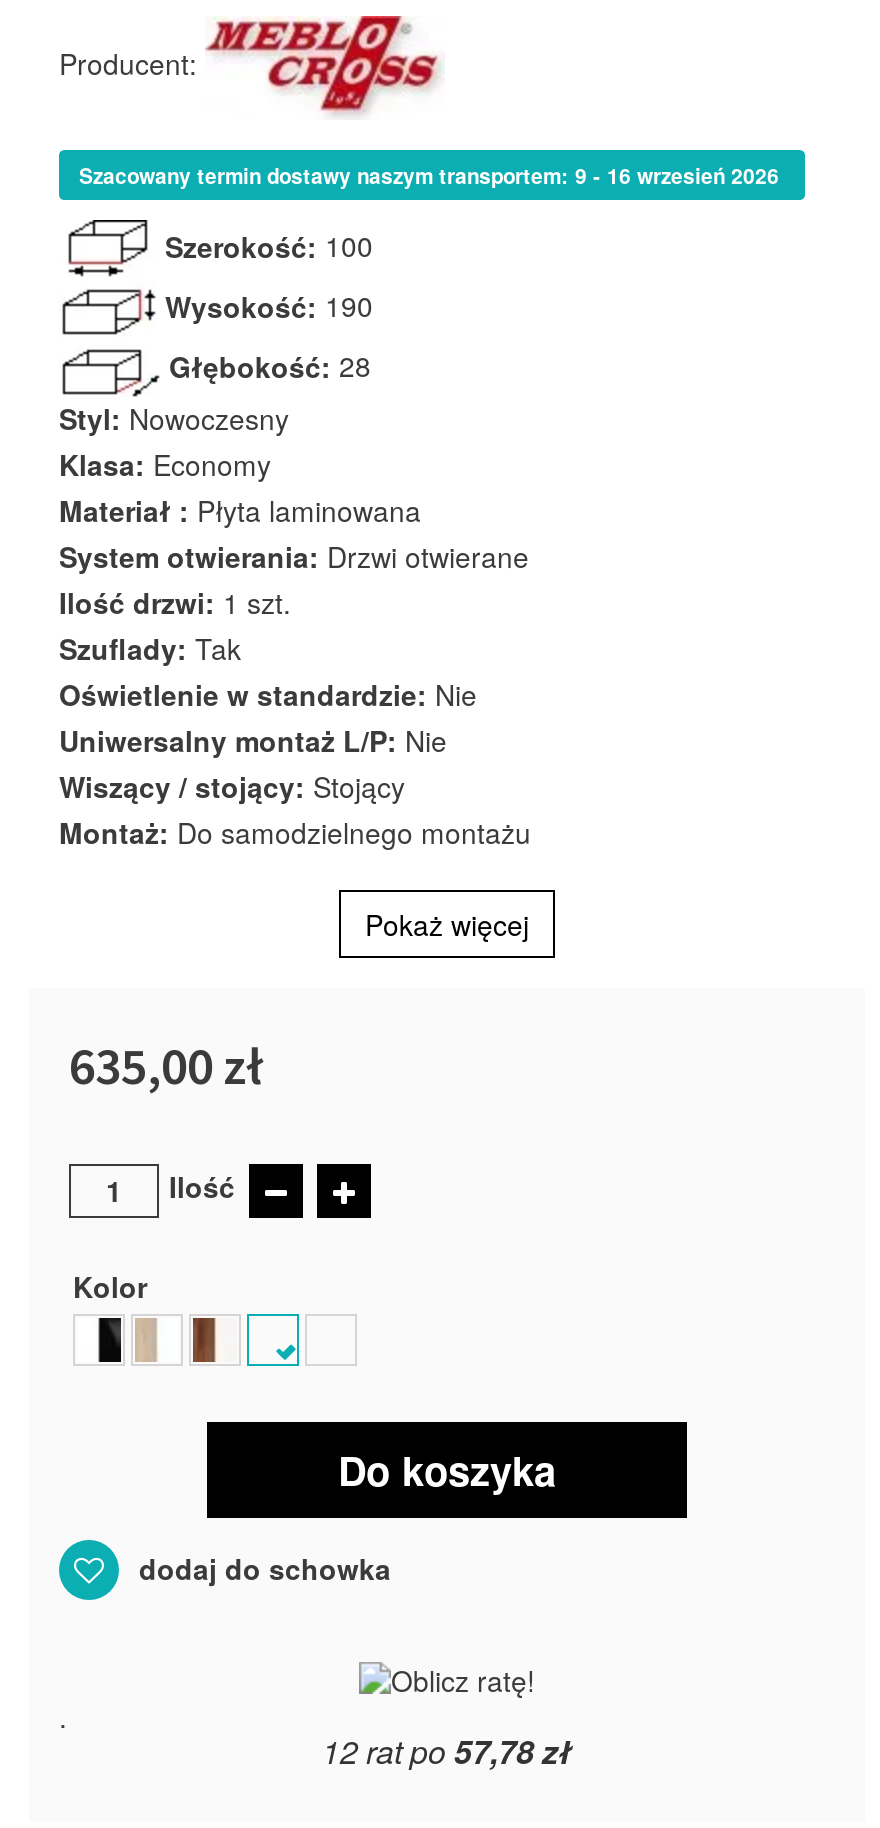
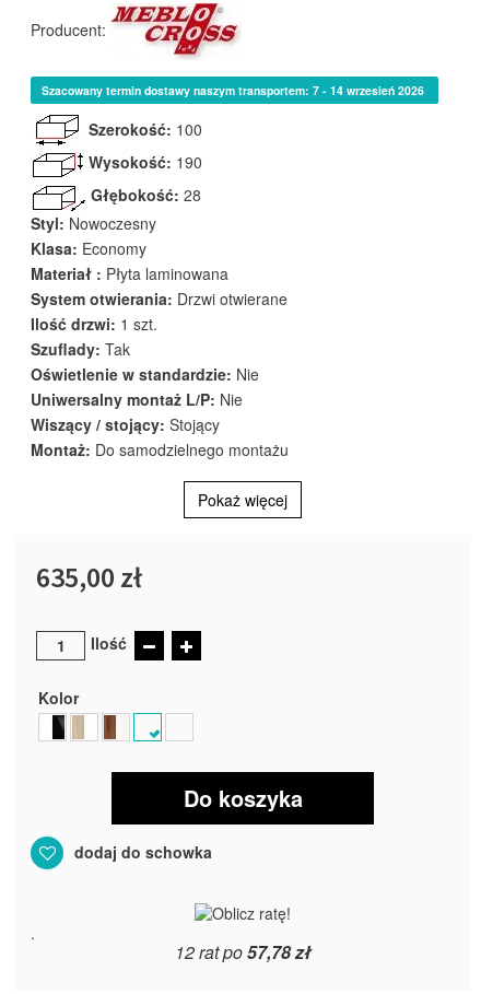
[79,160,785,190] Szacowany termin dostawy naszym transportem: 9 - 16 wrzesień 2026 -> [42,82,427,98] Szacowany termin dostawy naszym transportem: 7 - 14 wrzesień 2026

